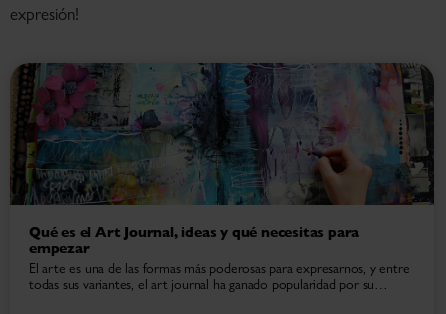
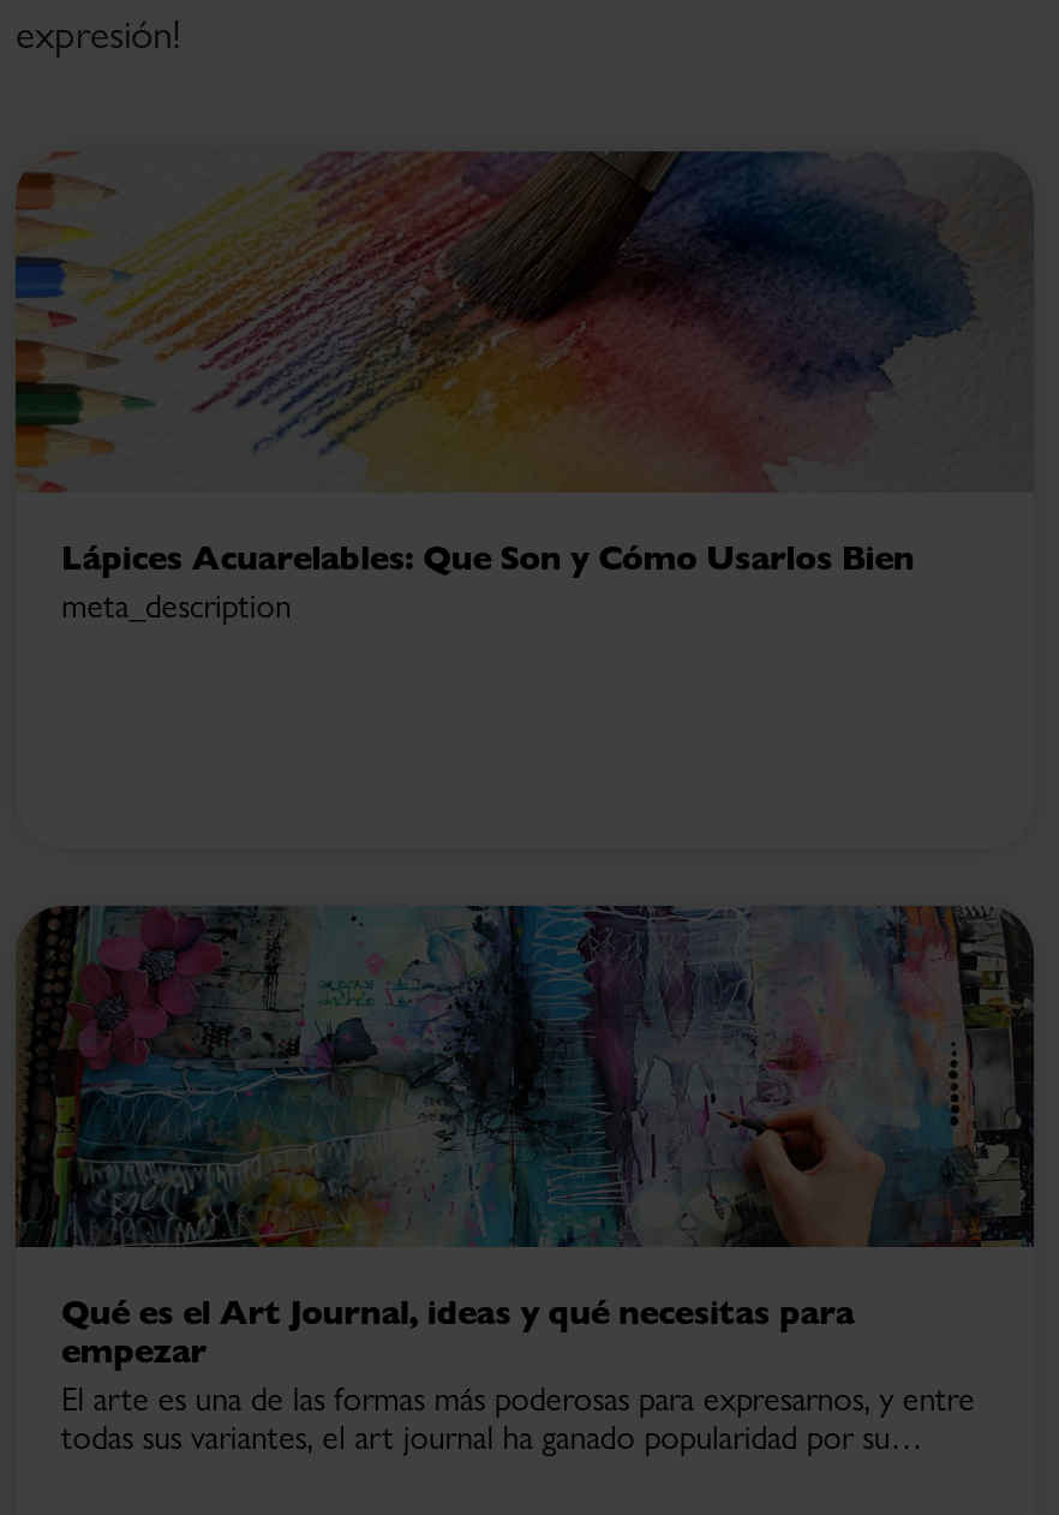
none -> [16,149,1034,627] [image] | Lápices Acuarelables: Que Son y Cómo Usarlos Bien | meta_description

